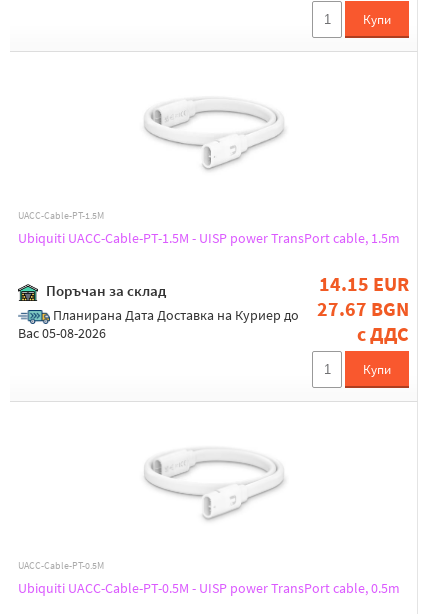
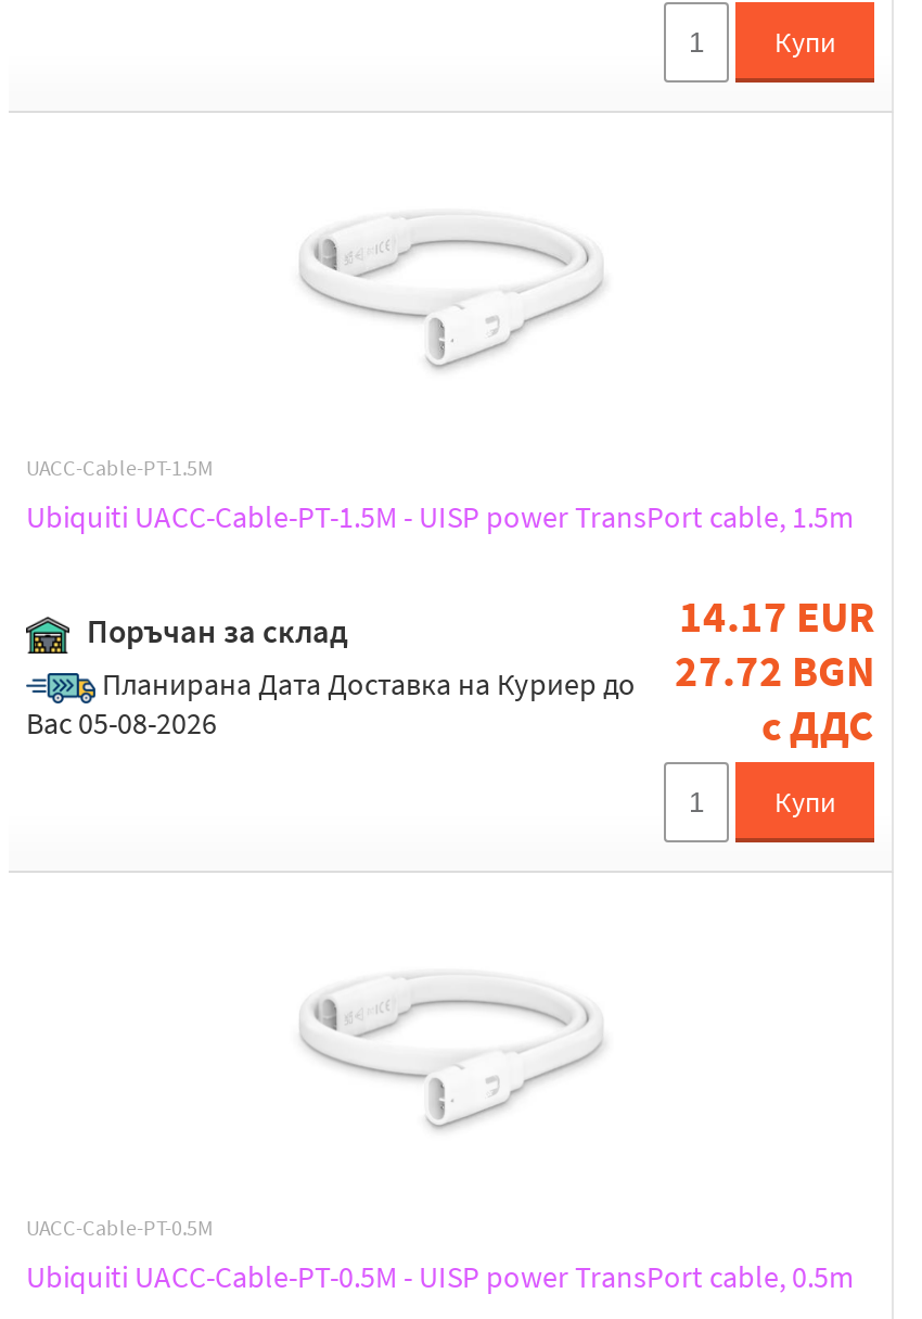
[319,271,409,296] 14.15 EUR -> [679,589,874,644] 14.17 EUR
[50,296,409,324] Планирана Дата Доставка на Куриер до 27.67 BGN -> [95,644,874,704] Планирана Дата Доставка на Куриер до 27.72 BGN

